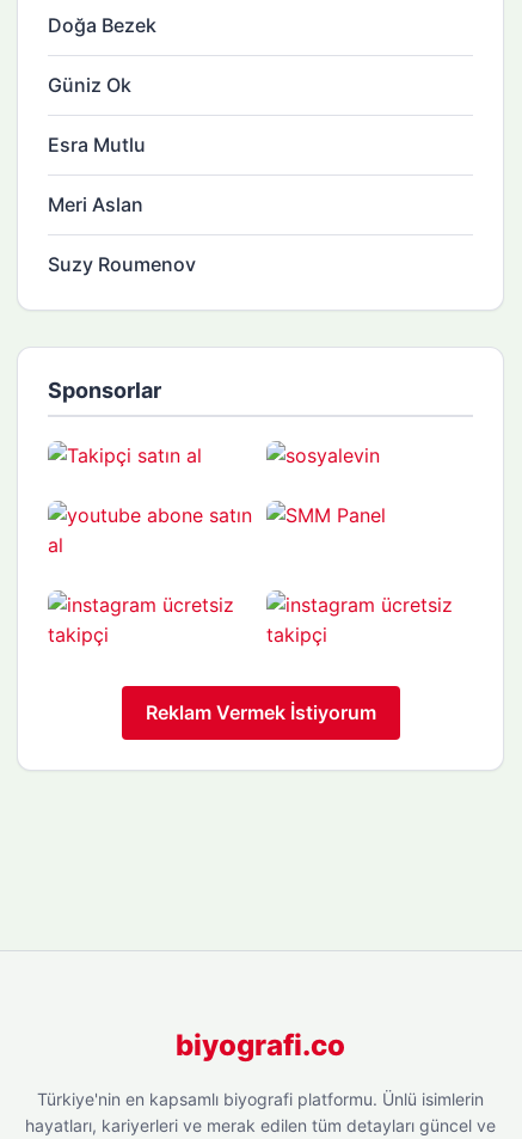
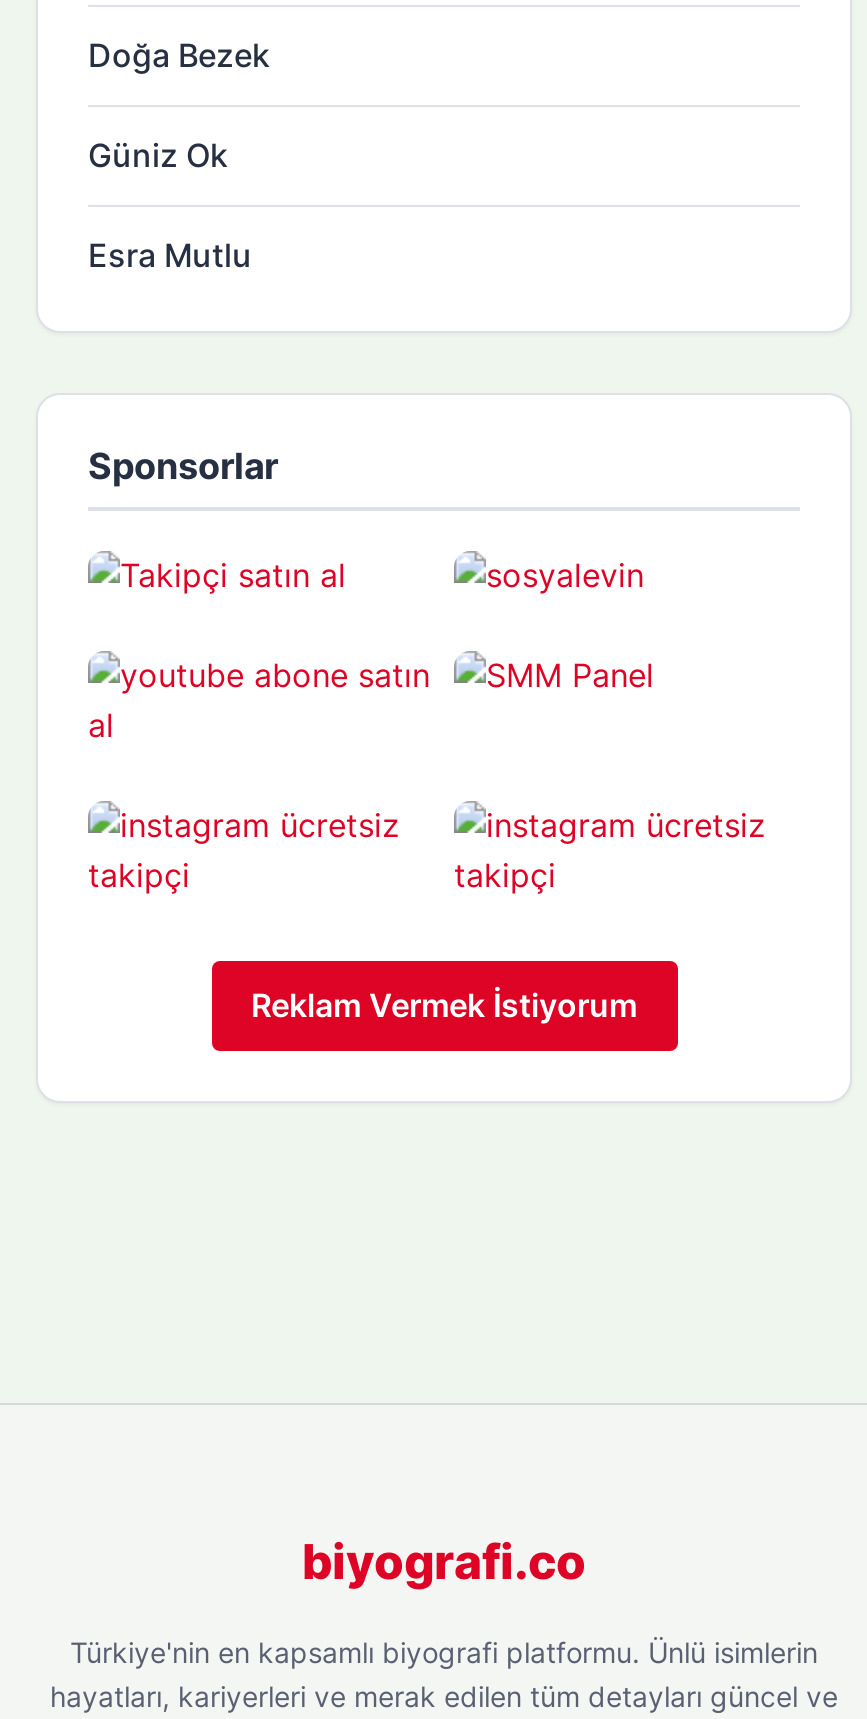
[48,192,196,275] Meri Aslan | Suzy Roumenov -> none

